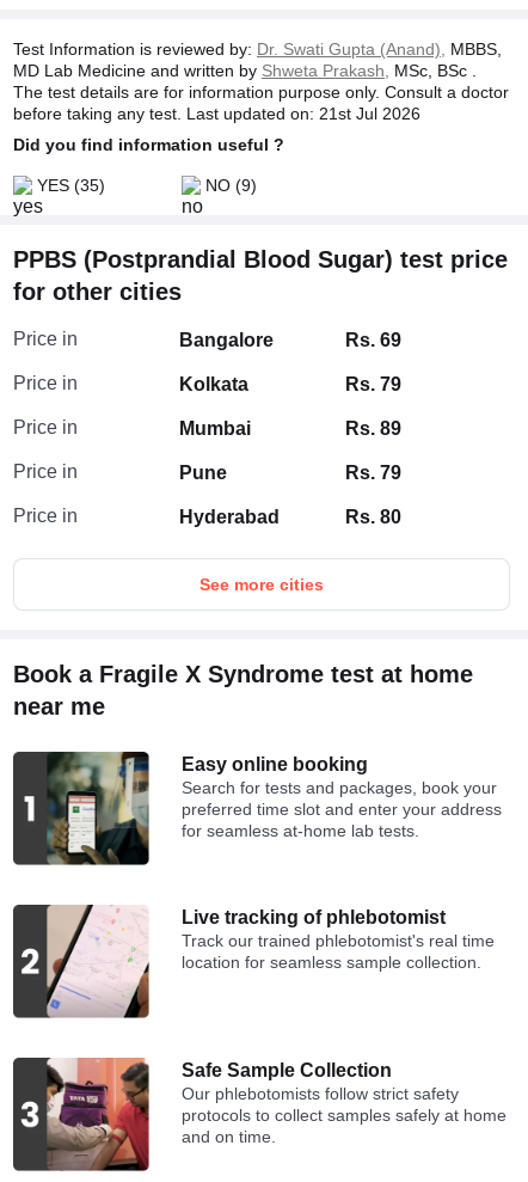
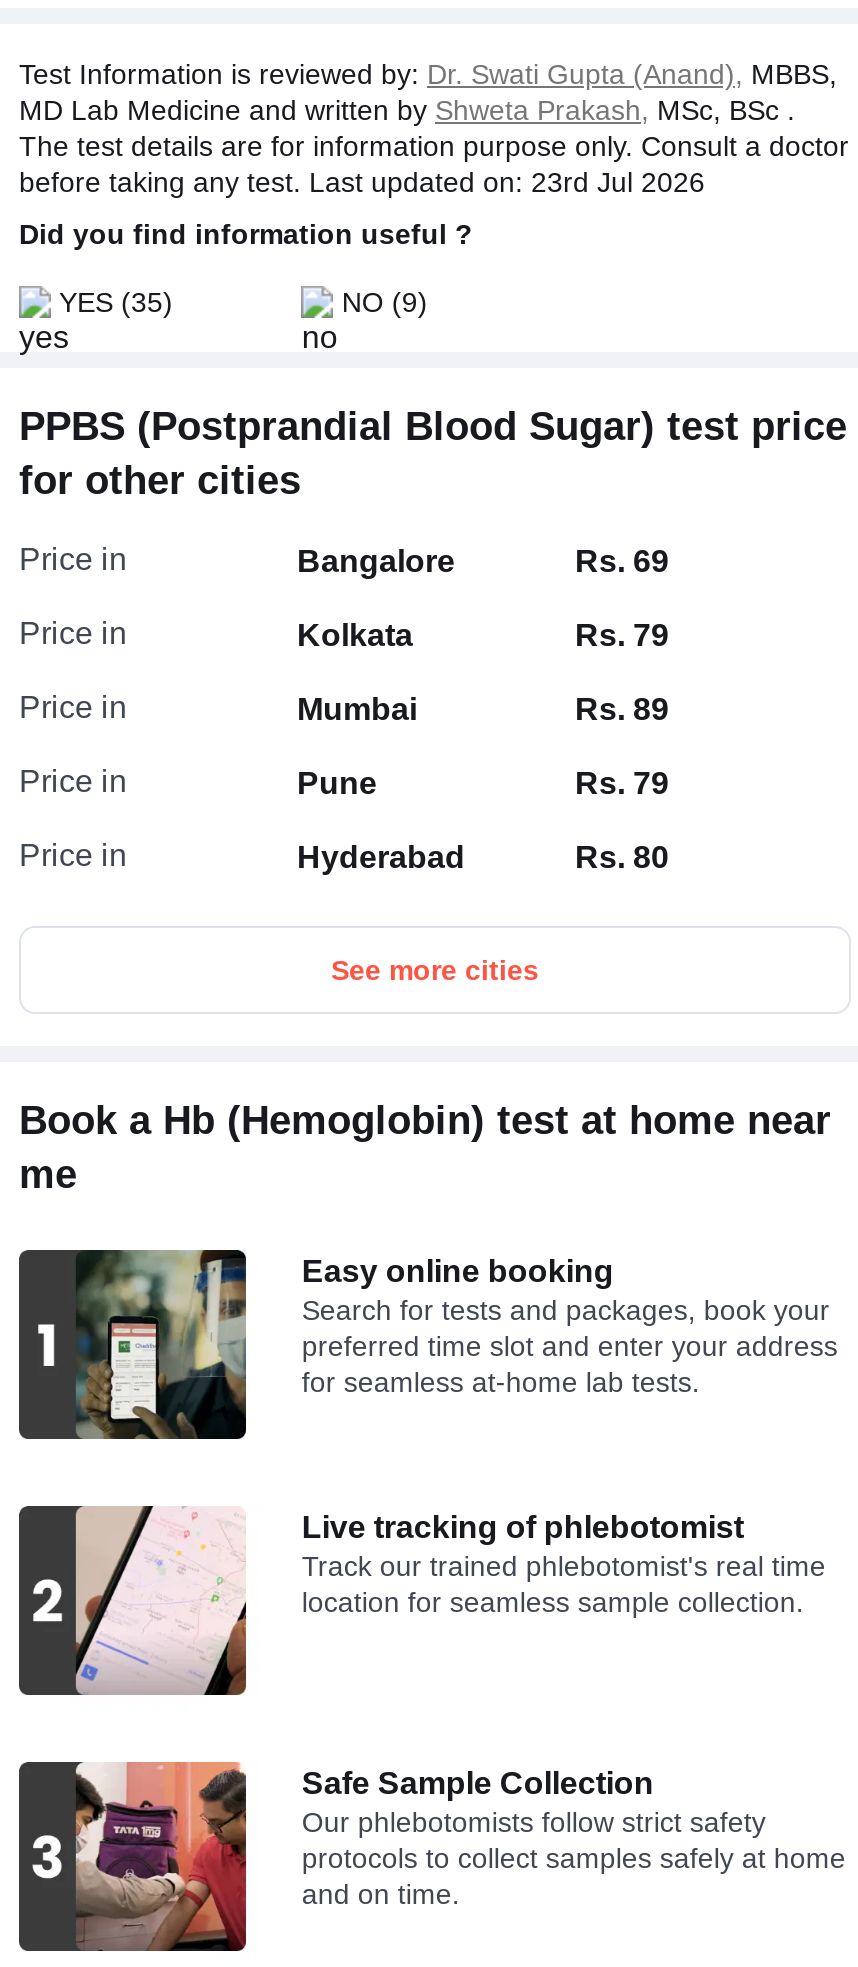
[13,104,420,123] before taking any test. Last updated on: 21st Jul 2026 -> [19,166,705,198] before taking any test. Last updated on: 23rd Jul 2026
[13,661,473,720] Book a Fragile X Syndrome test at home | near me -> [19,1098,831,1196] Book a Hb (Hemoglobin) test at home near | me

